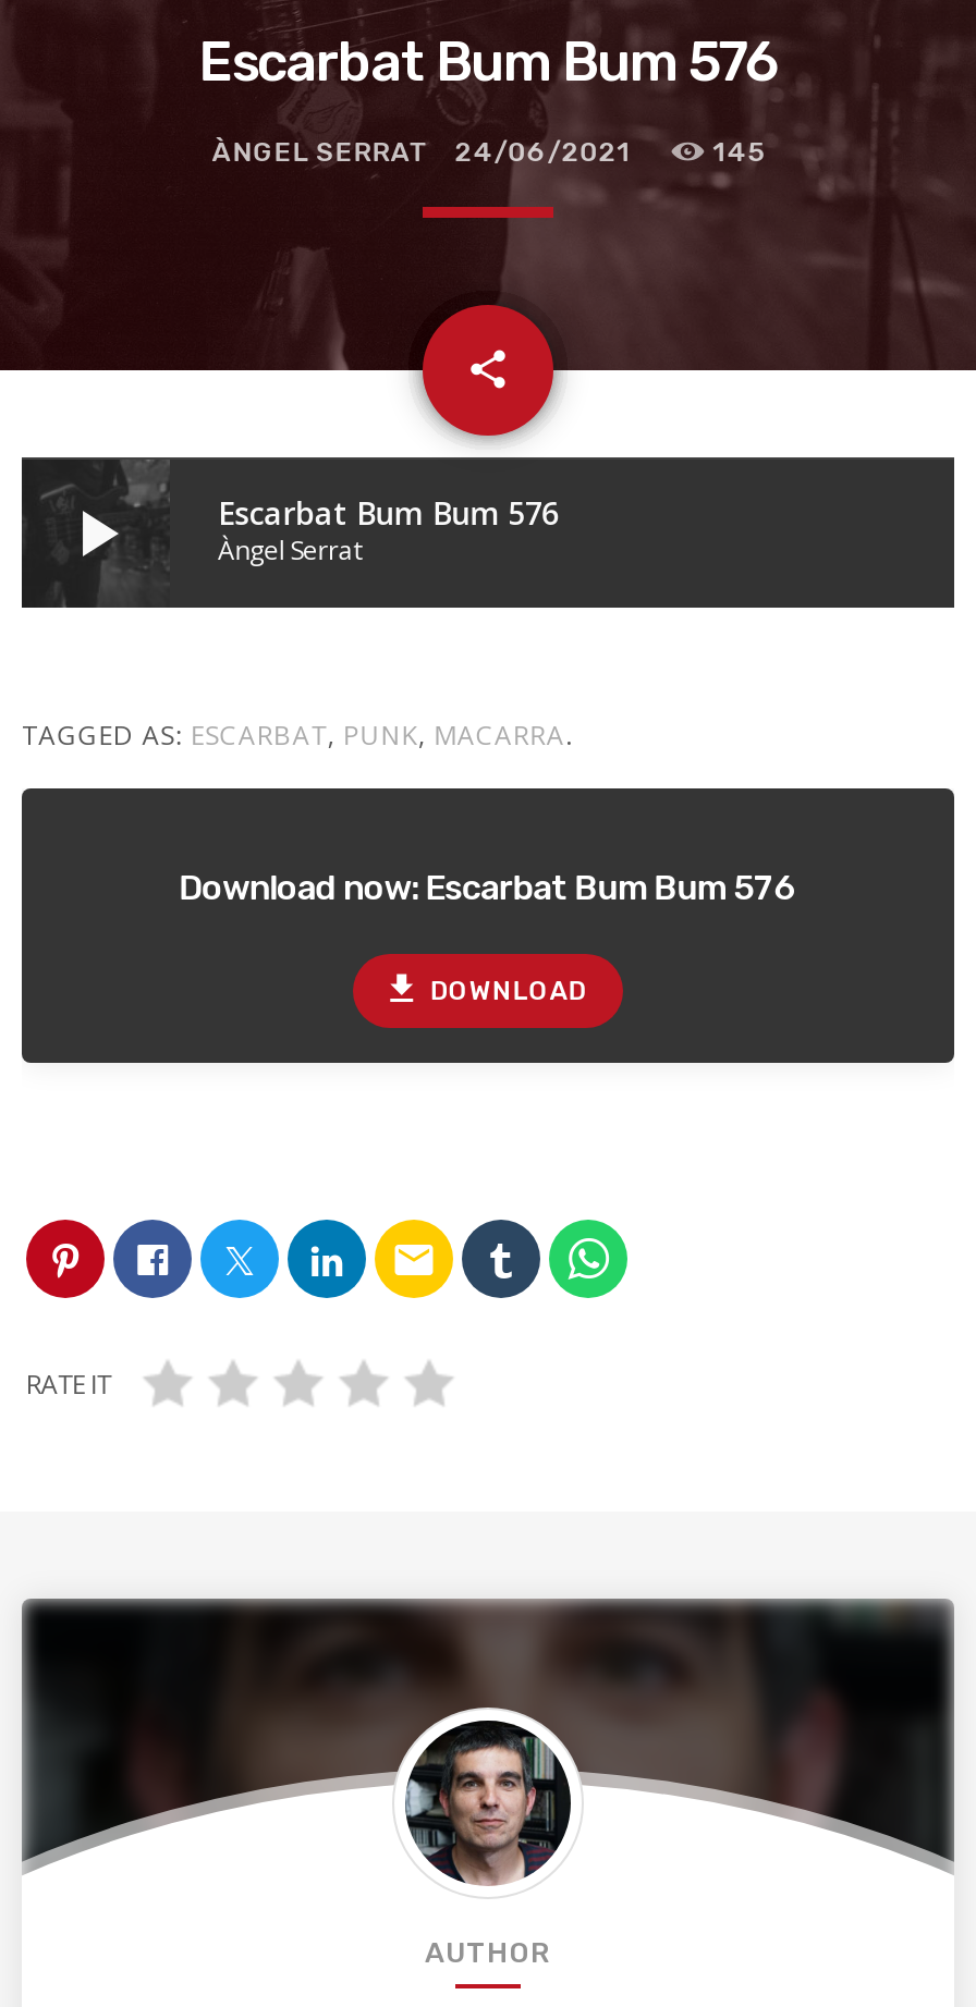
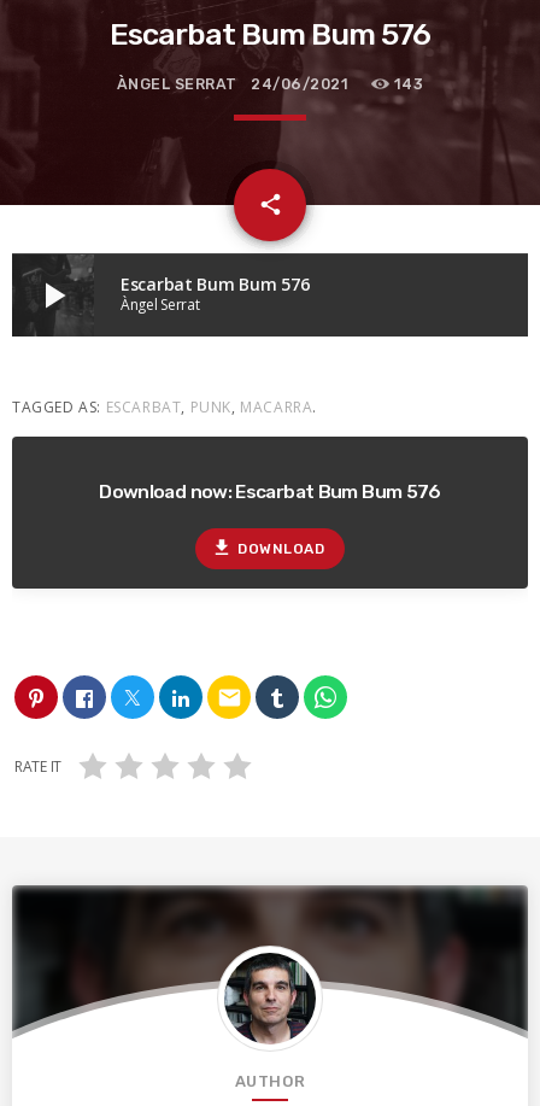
[705,134,764,167] 145 -> [390,74,423,92] 143

